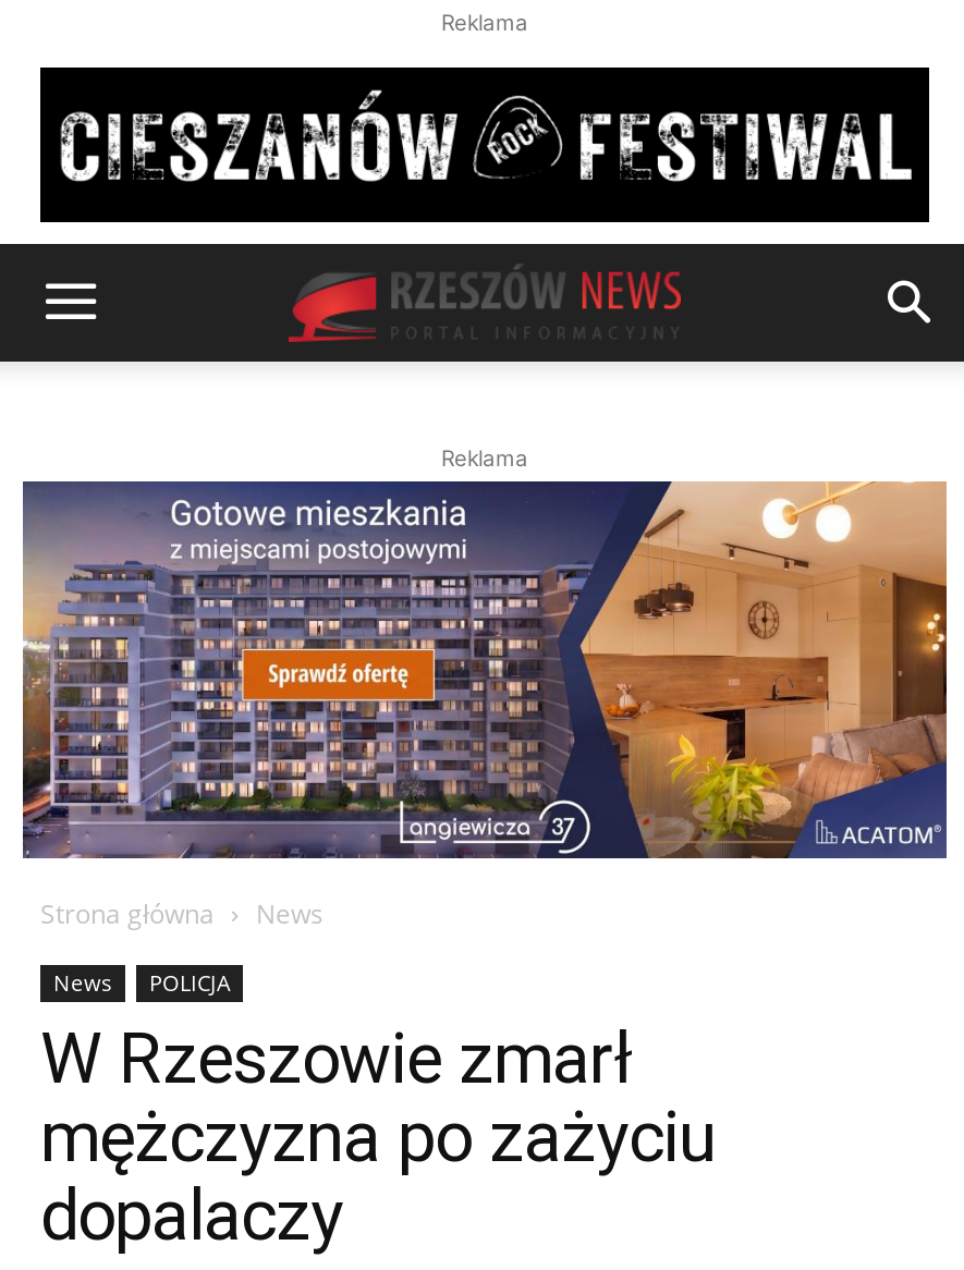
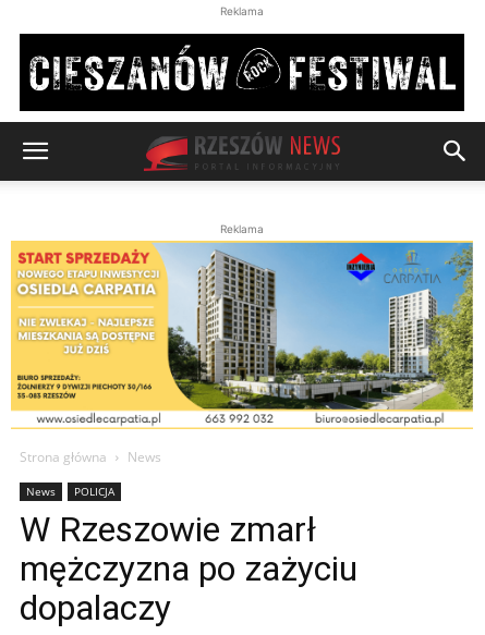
[21,479,949,860] [image] -> [10,240,474,430] [image]

